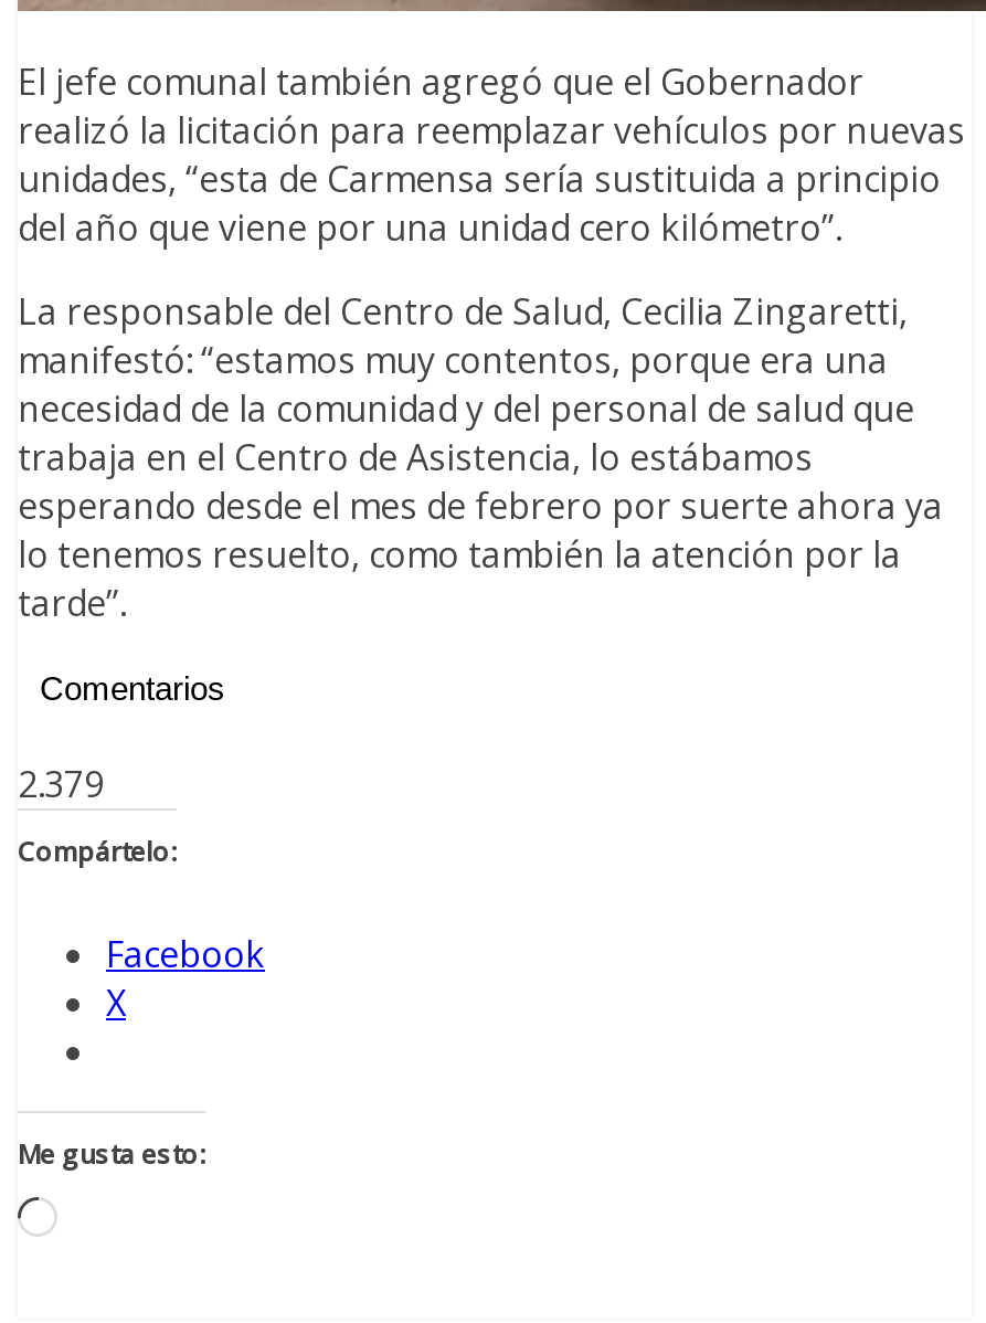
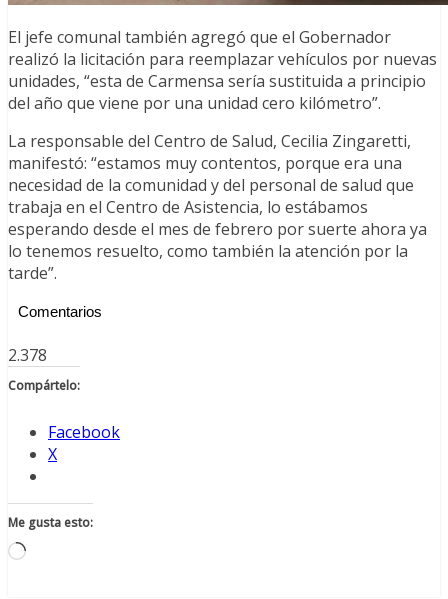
[18,759,104,808] 2.379 -> [8,344,47,366] 2.378

